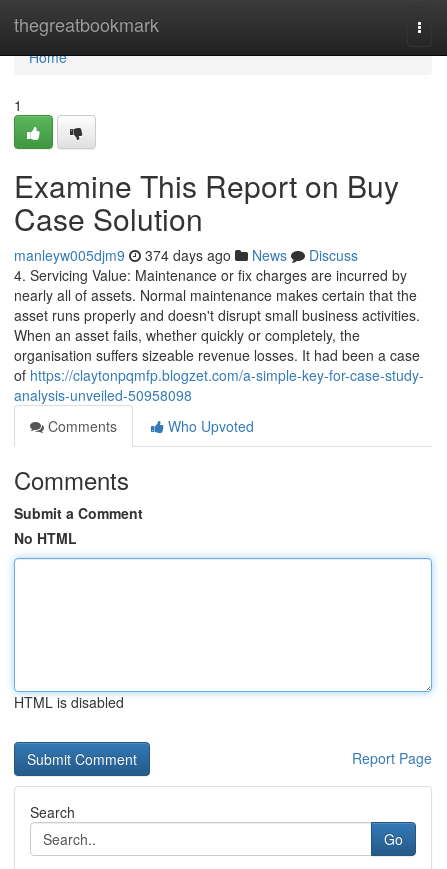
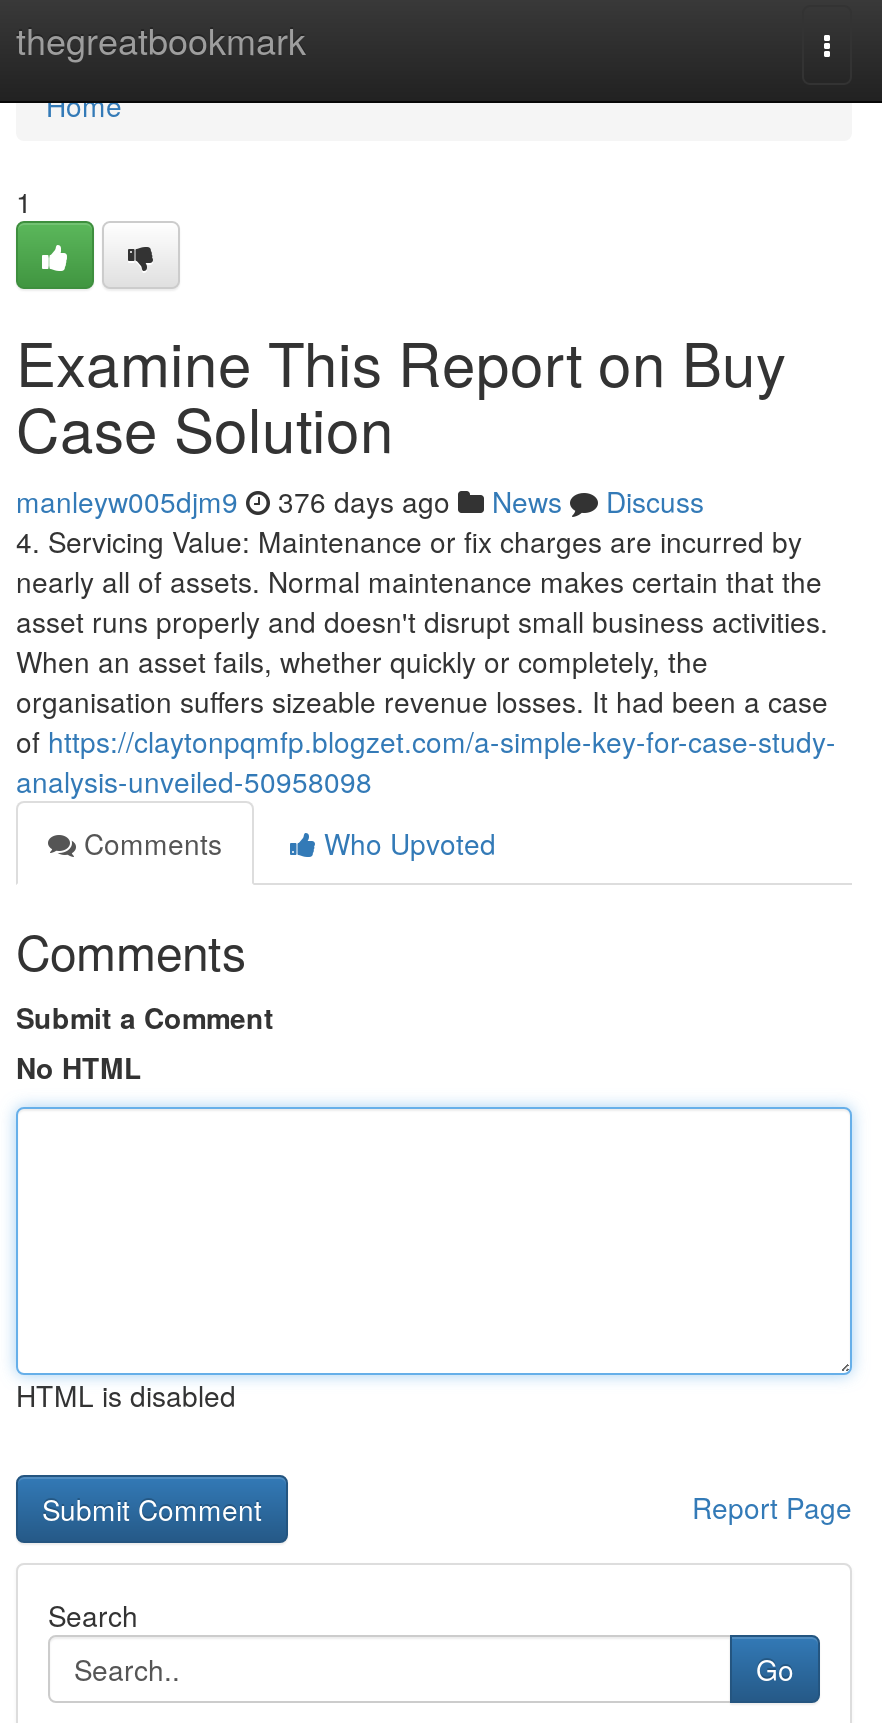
[14,245,358,265] manleyw005djm9 374 days ago News Discuss -> [16,481,704,521] manleyw005djm9 376 days ago News Discuss

